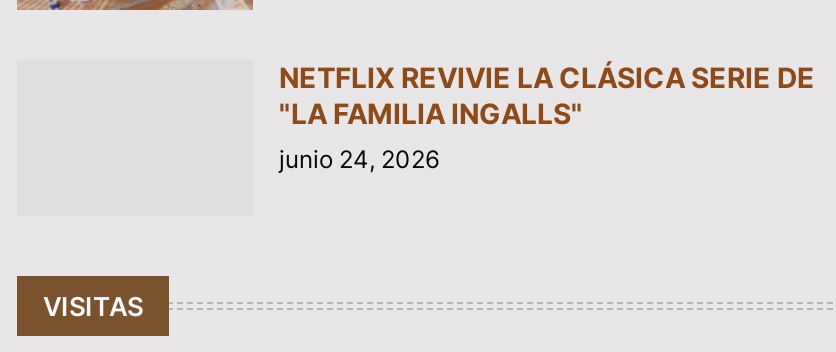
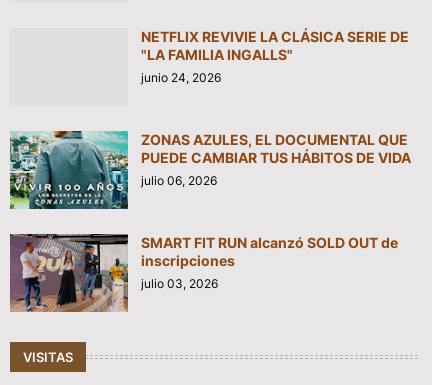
none -> [9,130,411,210] [image] | ZONAS AZULES, EL DOCUMENTAL QUE | PUEDE CAMBIAR TUS HÁBITOS DE VIDA | julio 06, 2026
none -> [9,233,398,313] [image] | SMART FIT RUN alcanzó SOLD OUT de | inscripciones | julio 03, 2026

